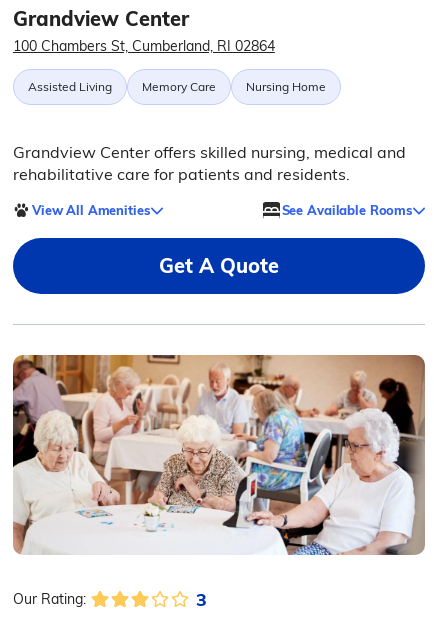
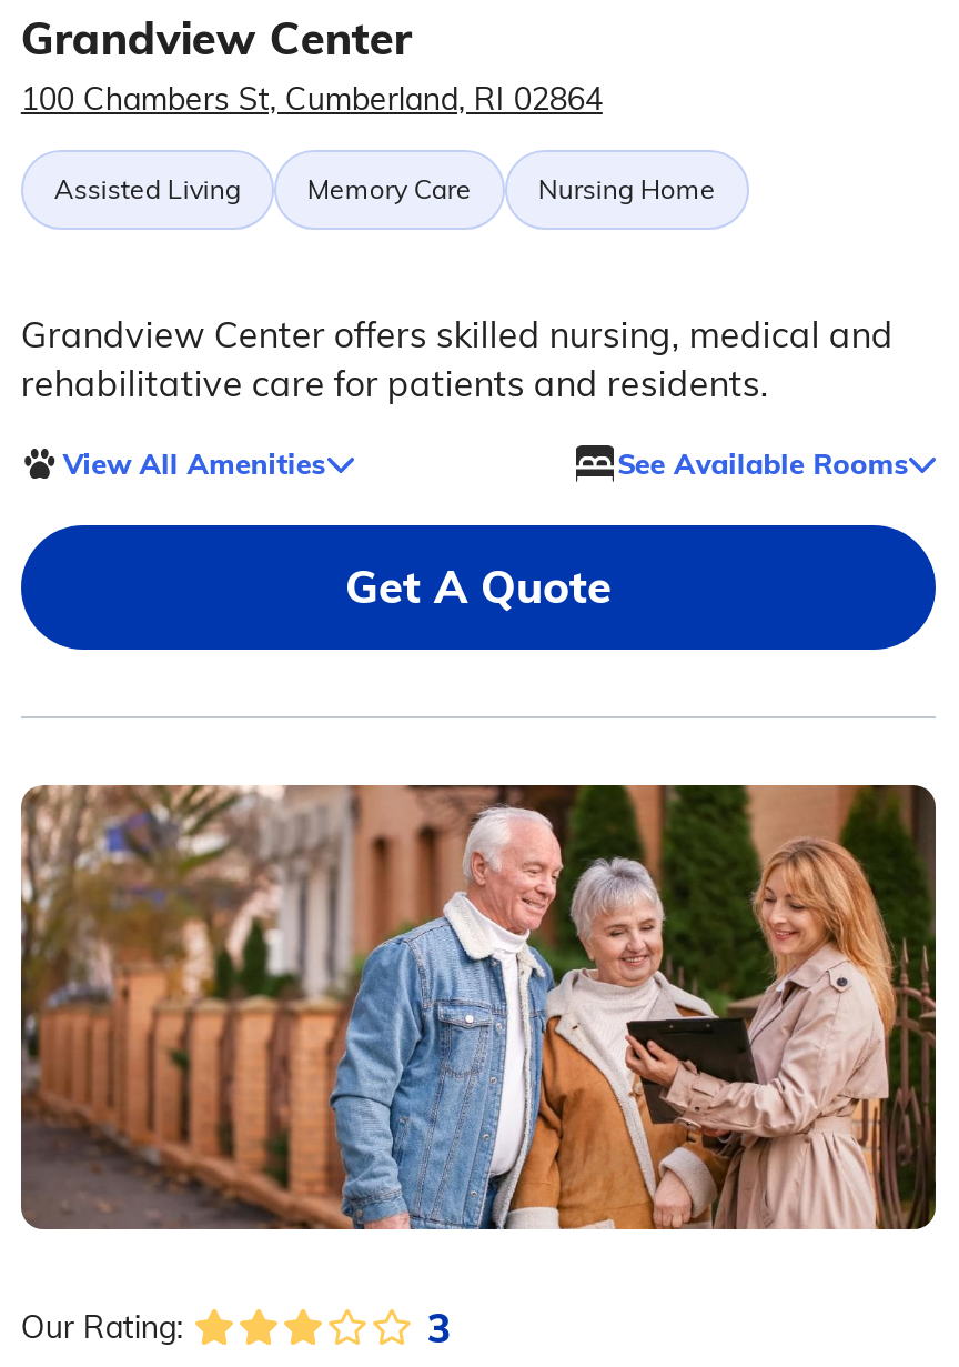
[13,354,425,556] [image] -> [19,783,936,1232] [image]

